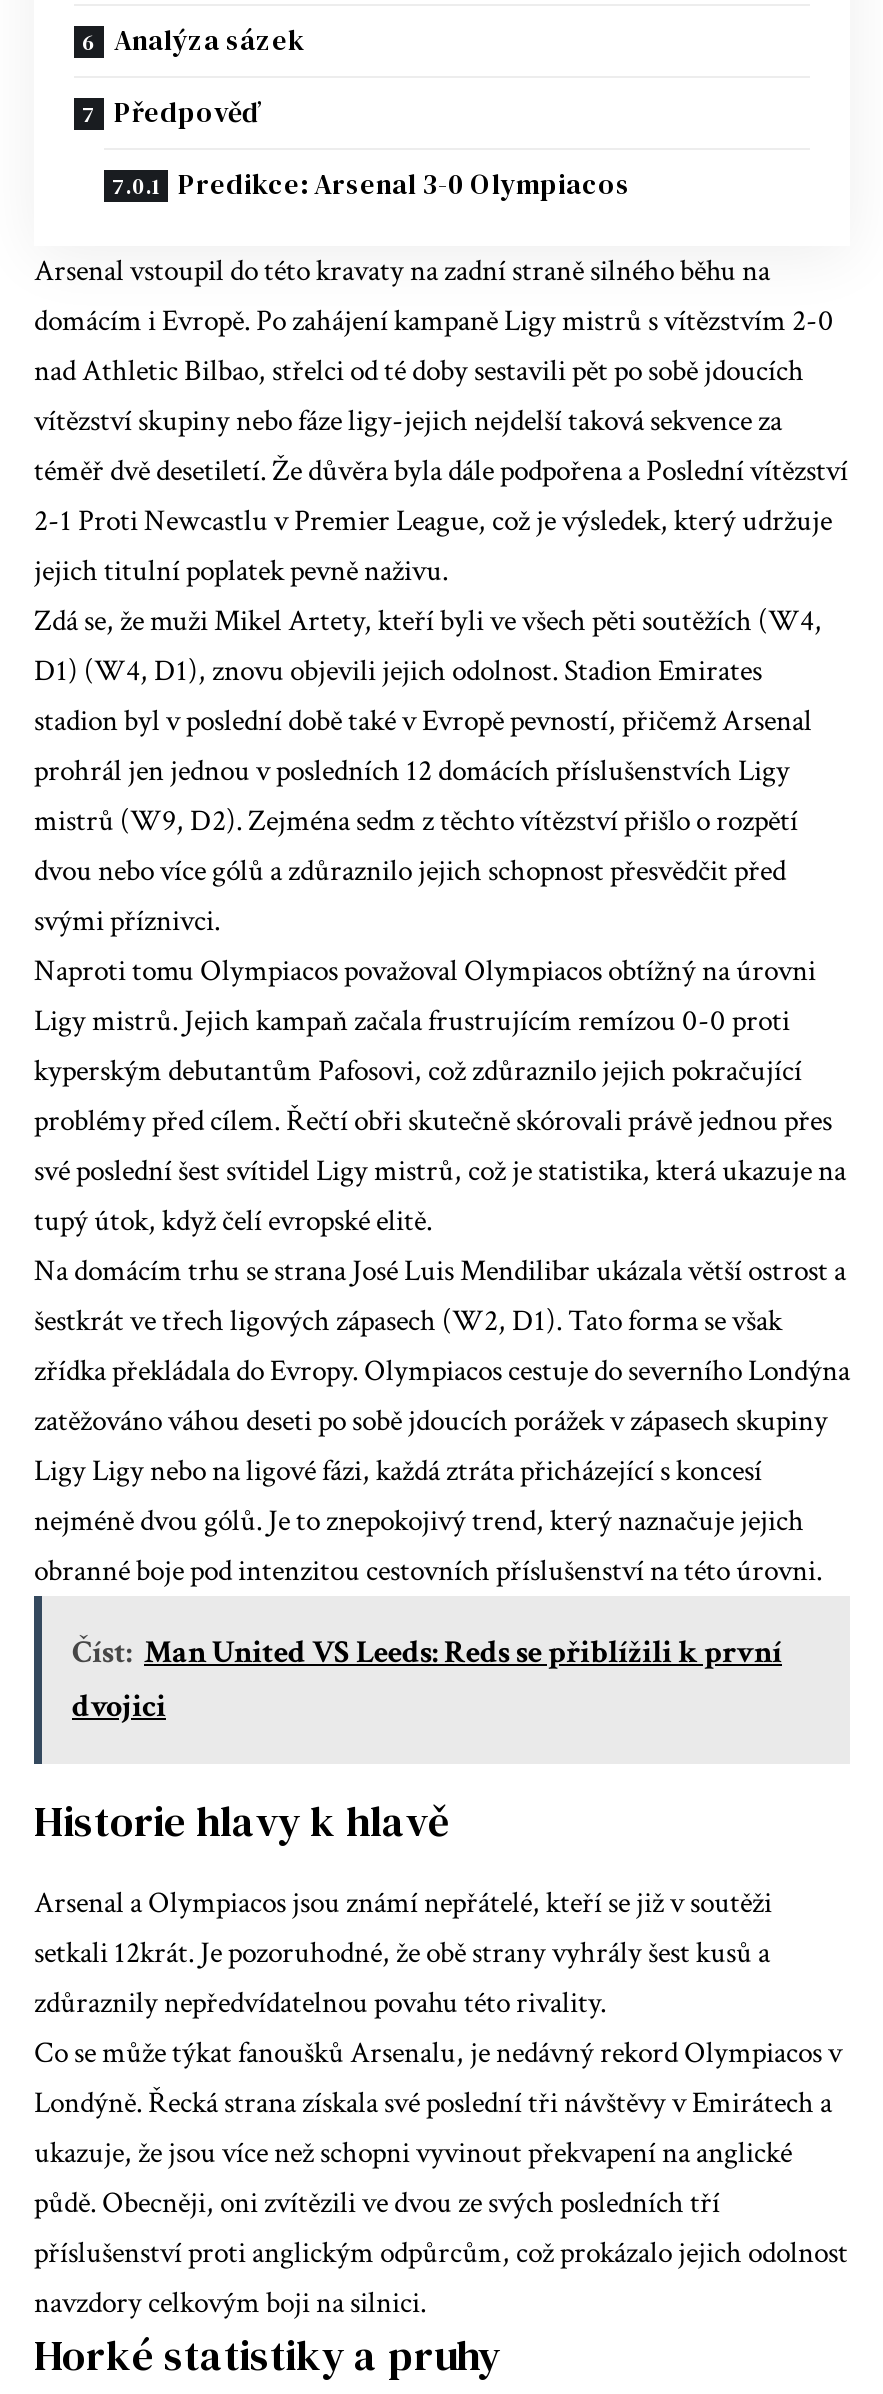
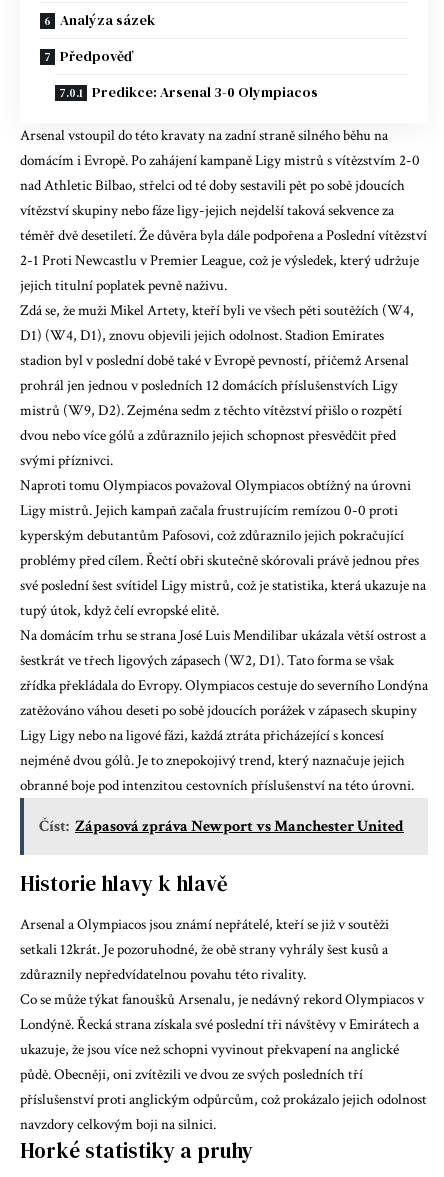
[72,1632,782,1728] Číst: Man United VS Leeds: Reds se přiblížili k první | dvojici -> [39,816,404,837] Číst: Zápasová zpráva Newport vs Manchester United

